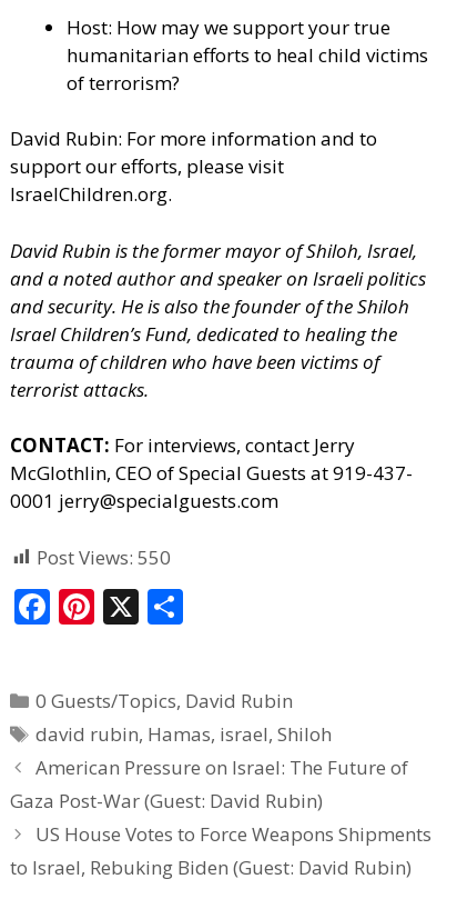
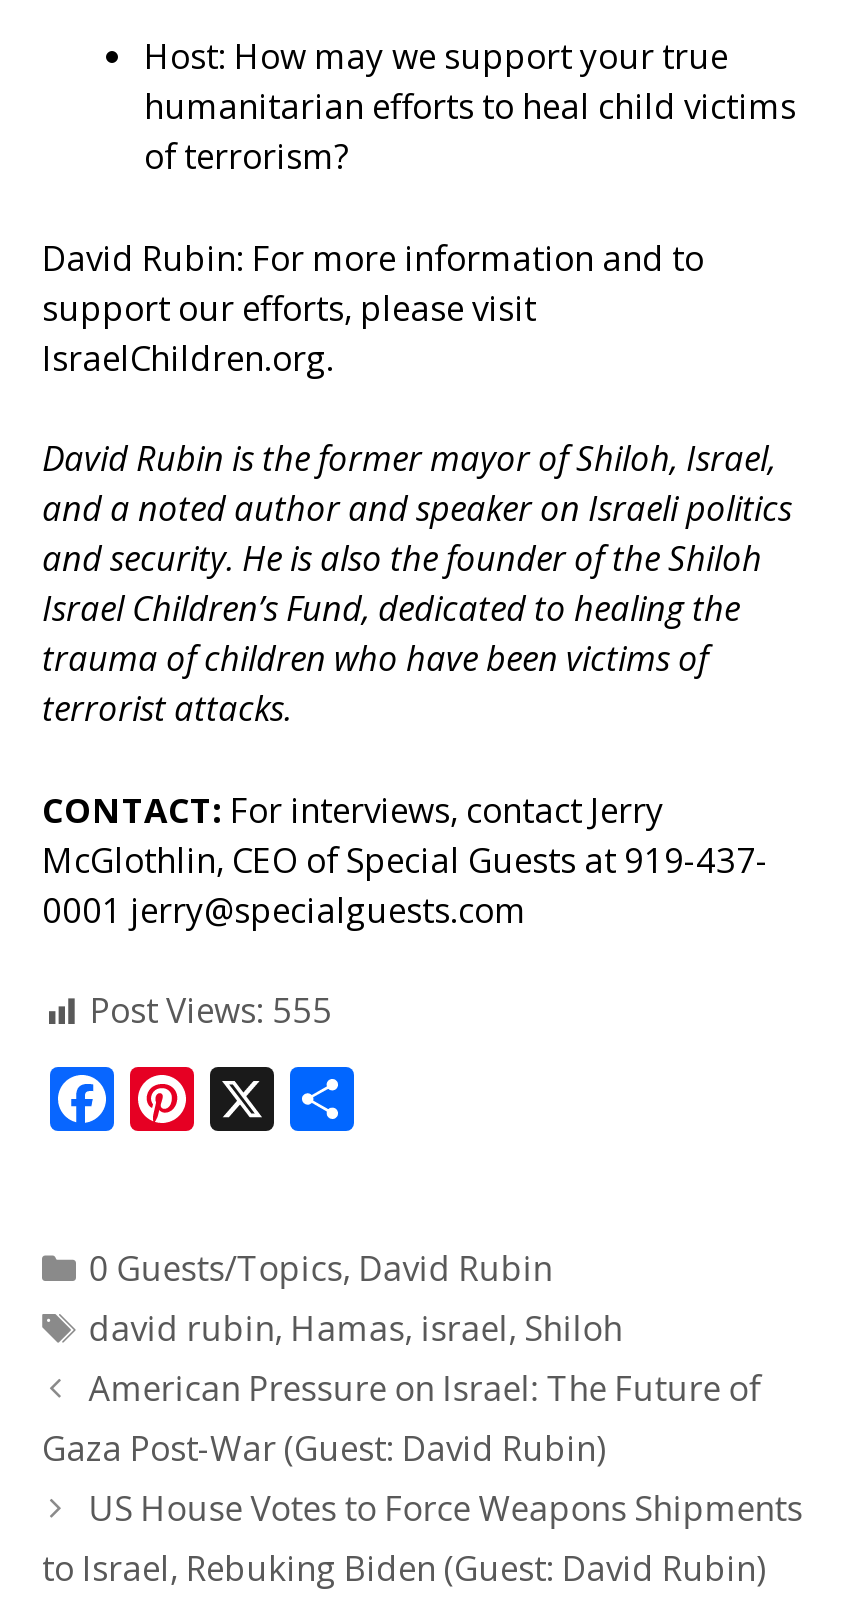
[37,544,171,570] Post Views: 550 -> [90,987,332,1033] Post Views: 555

